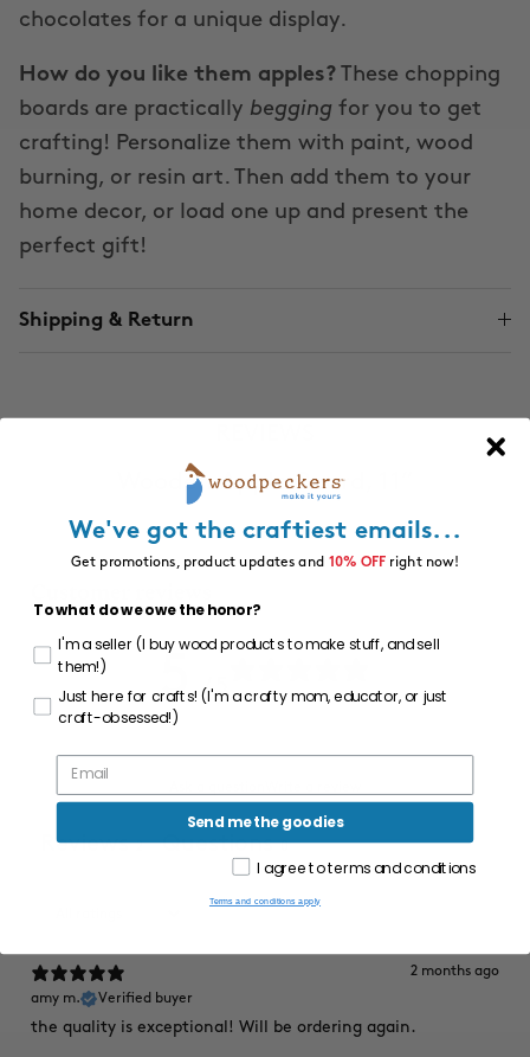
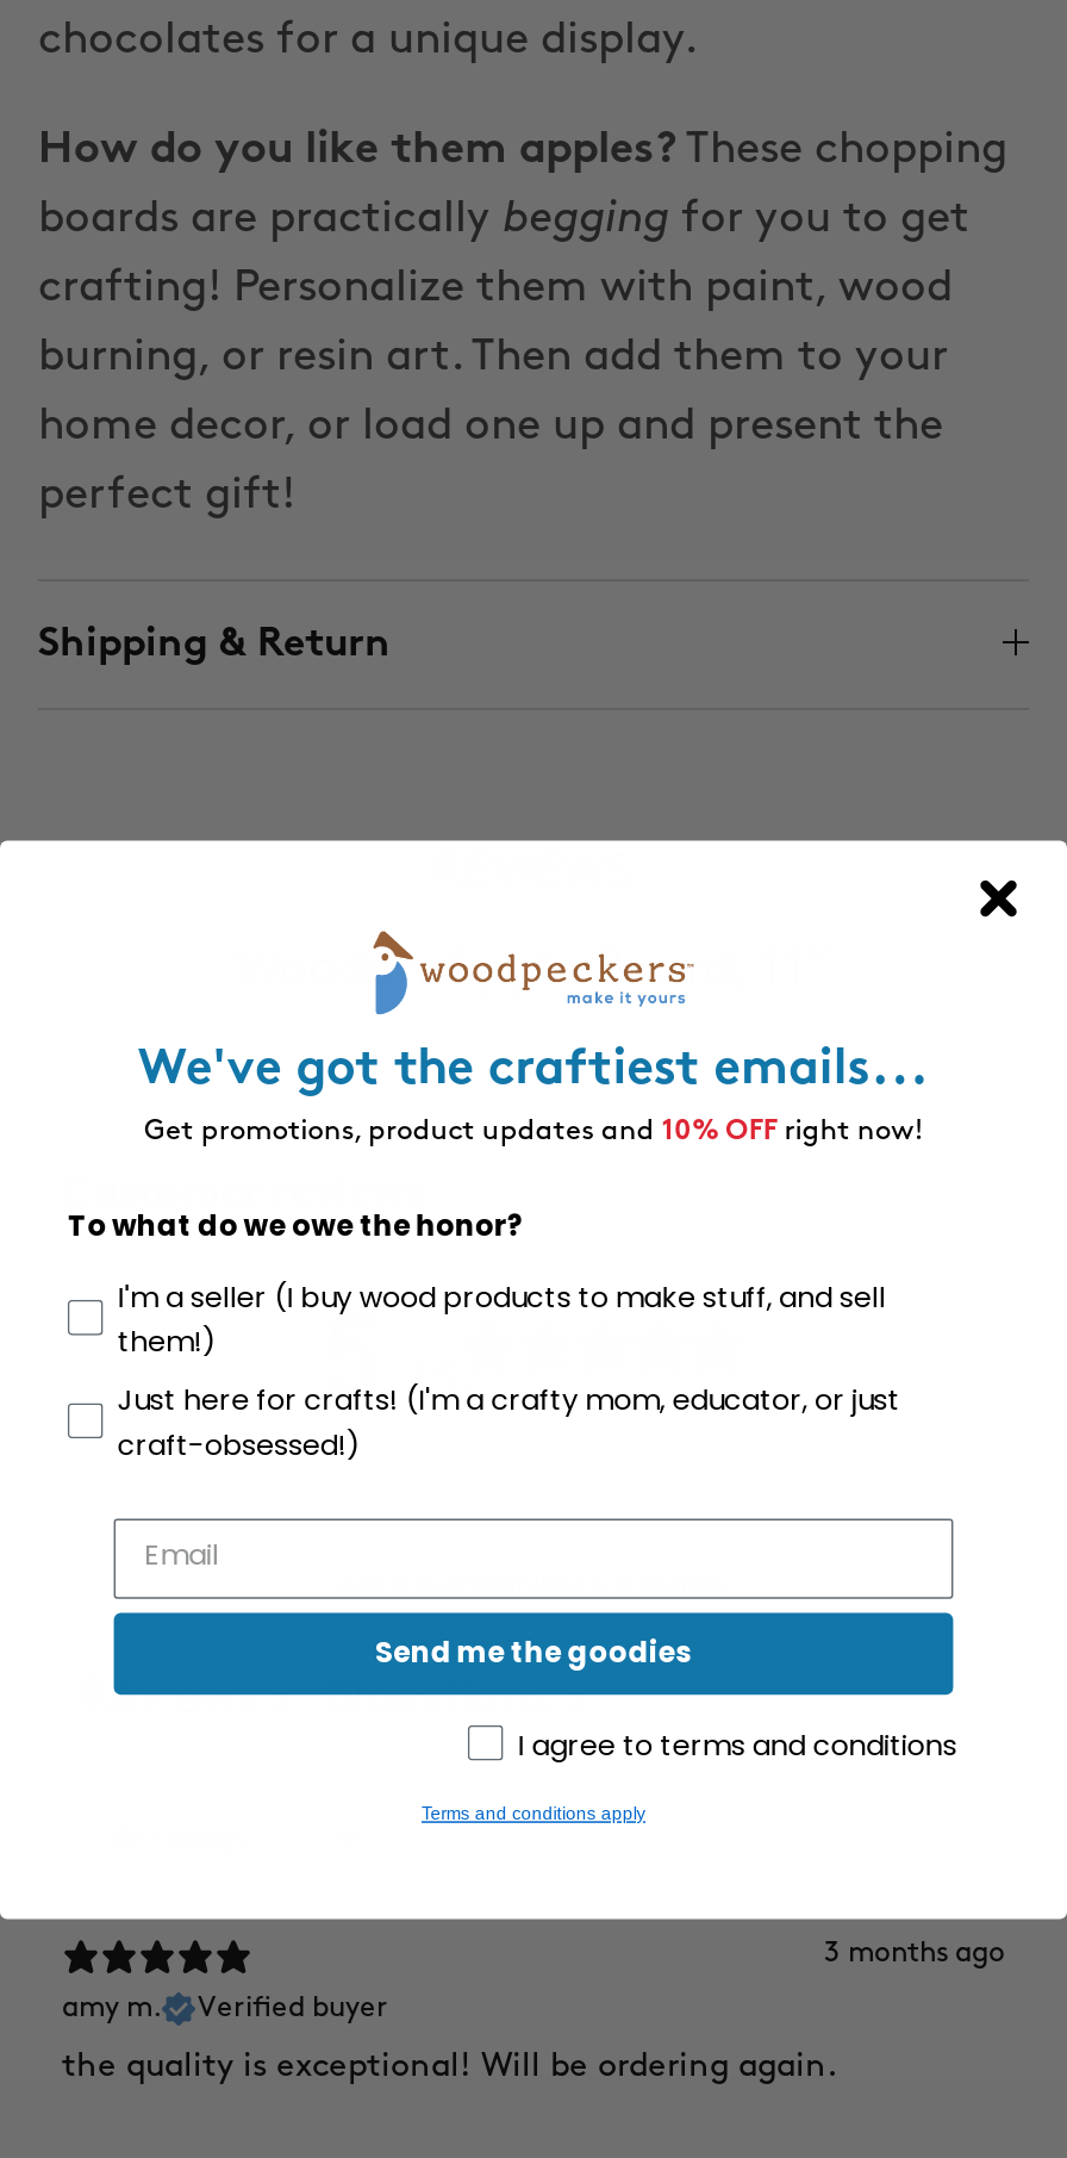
[411,964,499,978] 2 months ago -> [824,1939,1005,1968] 3 months ago

